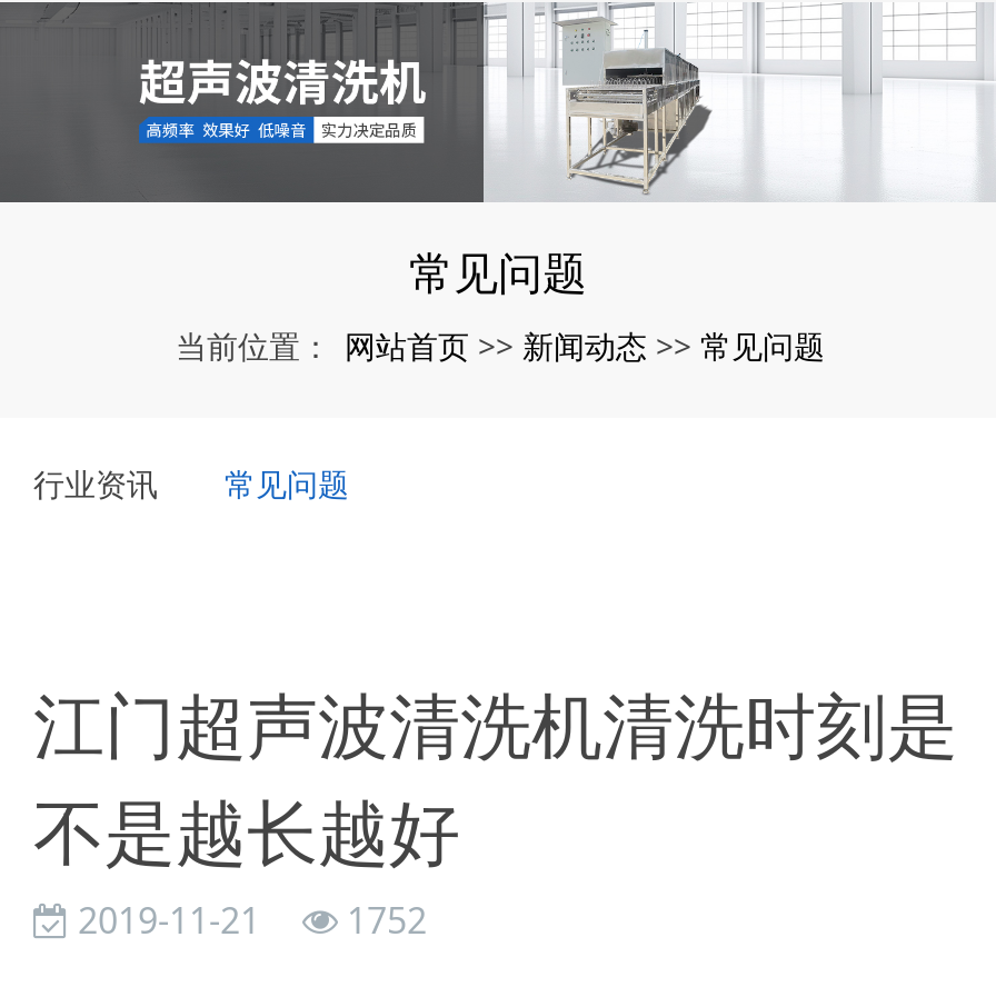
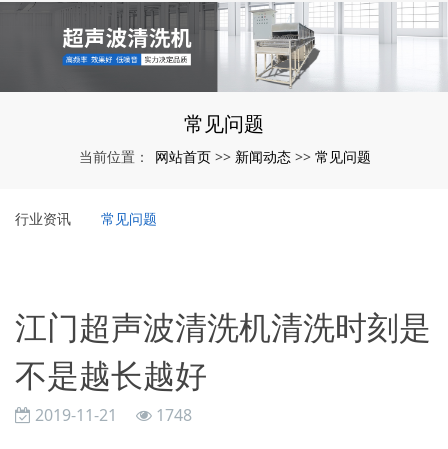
[69,895,427,944] 2019-11-21 1752 -> [31,404,192,426] 2019-11-21 1748

